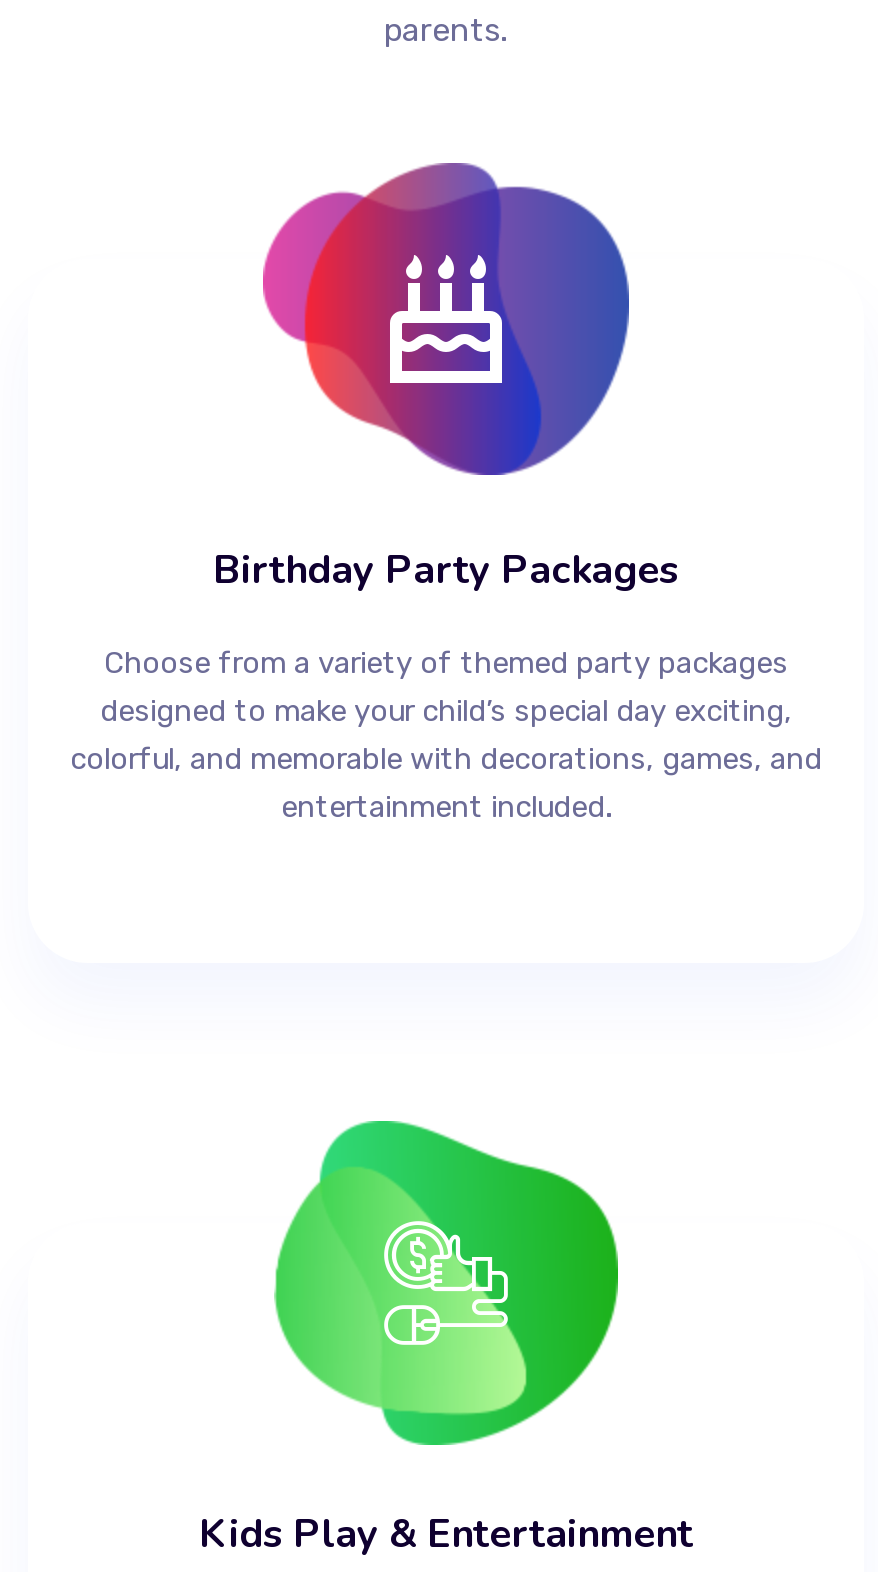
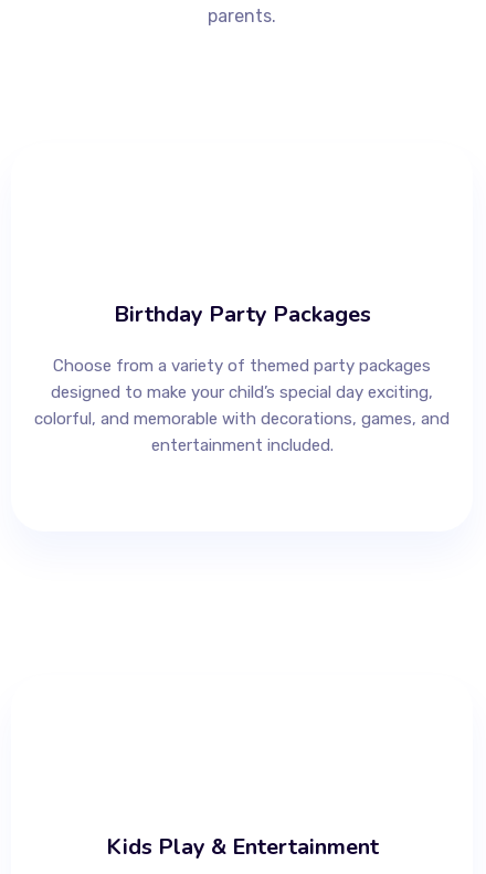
[260,160,632,478] [image] -> none
[272,1118,620,1448] [image] -> none

